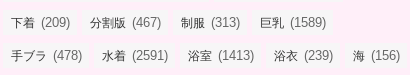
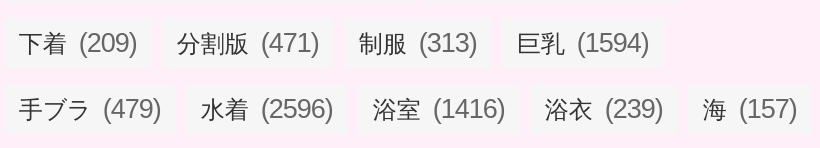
[90,14,161,29] 分割版 (467) -> [177,27,319,57] 分割版 (471)
[260,14,326,29] 巨乳 (1589) -> [517,27,649,57] 巨乳 (1594)
[11,47,82,62] 手ブラ (478) -> [19,93,161,123] 手ブラ (479)
[102,47,168,62] 水着 (2591) -> [201,93,333,123] 水着 (2596)
[188,47,254,62] 浴室 (1413) -> [373,93,505,123] 浴室 (1416)
[353,47,400,62] 海 (156) -> [703,93,797,123] 海 (157)

